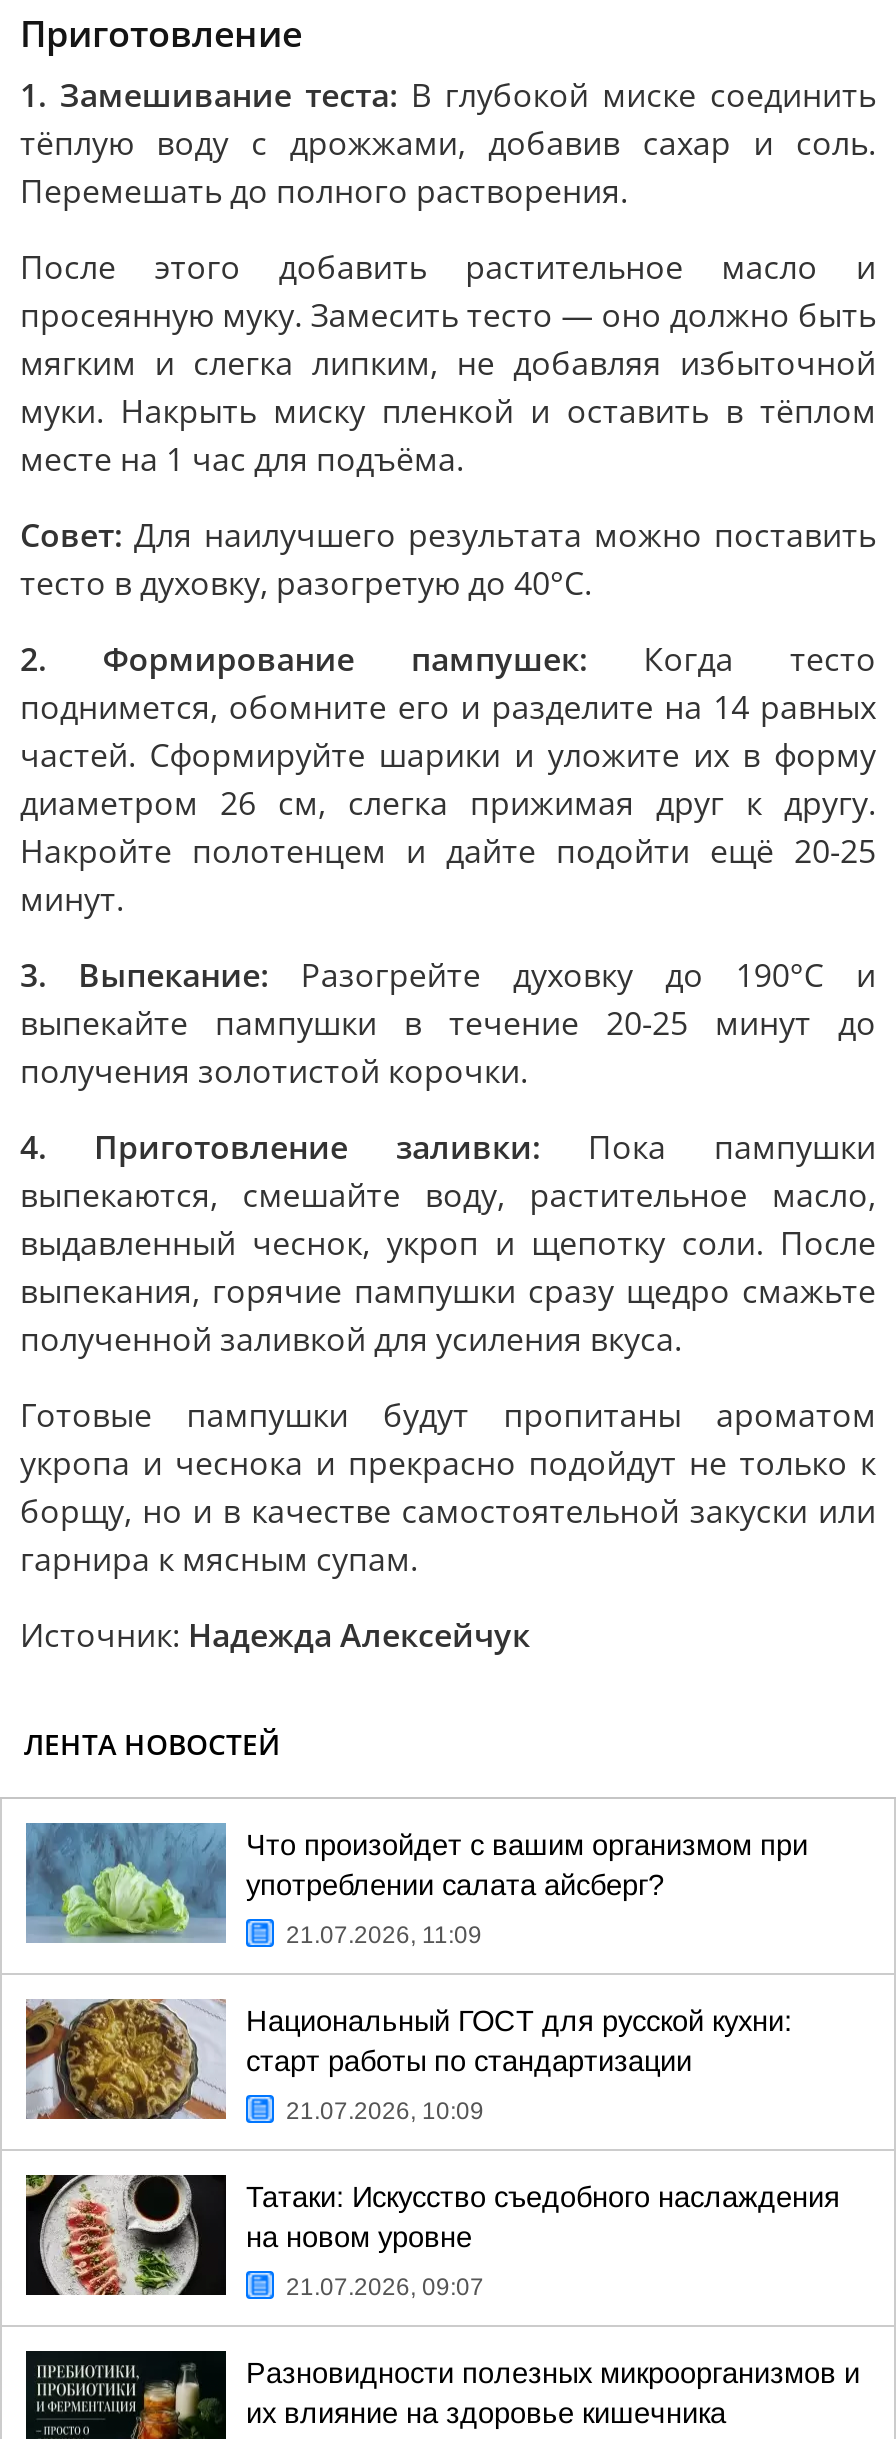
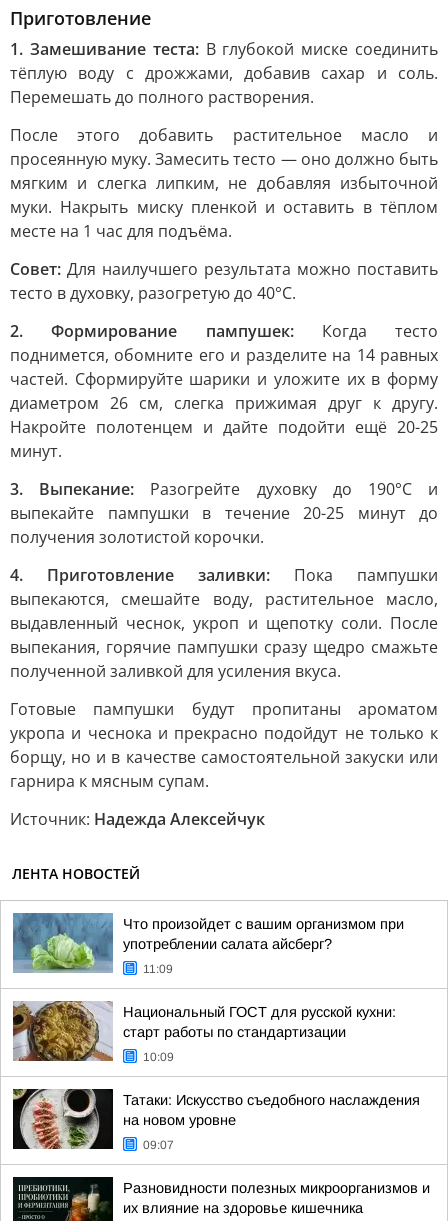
[286,1921,482,1949] 21.07.2026, 11:09 -> [143,962,173,976] 11:09
[286,2097,484,2125] 21.07.2026, 10:09 -> [143,1050,174,1064] 10:09
[286,2273,484,2301] 21.07.2026, 09:07 -> [143,1138,174,1152] 09:07

